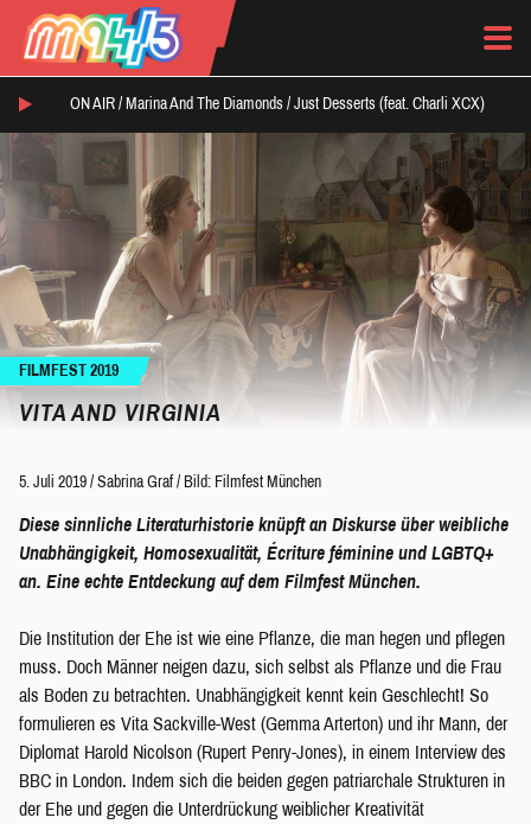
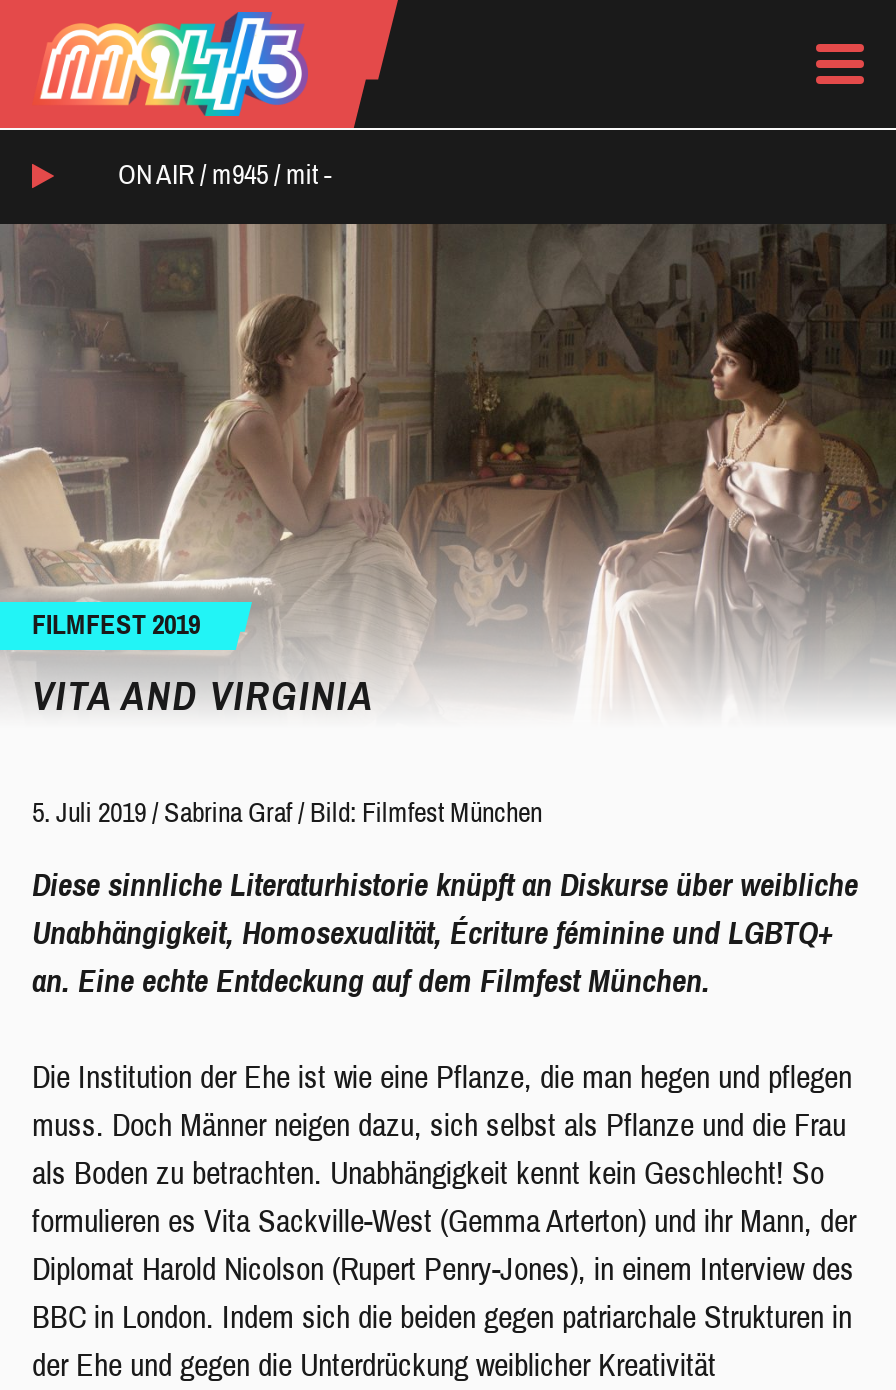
[70,95,485,113] ON AIR / Marina And The Diamonds / Just Desserts (feat. Charli XCX) -> [118,160,332,190] ON AIR / m945 / mit -

